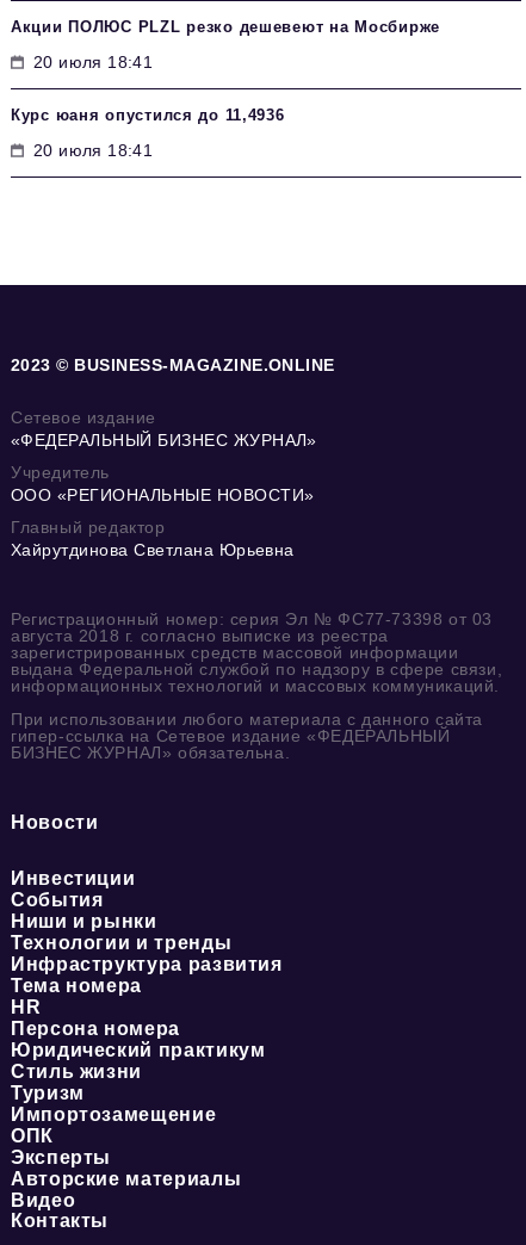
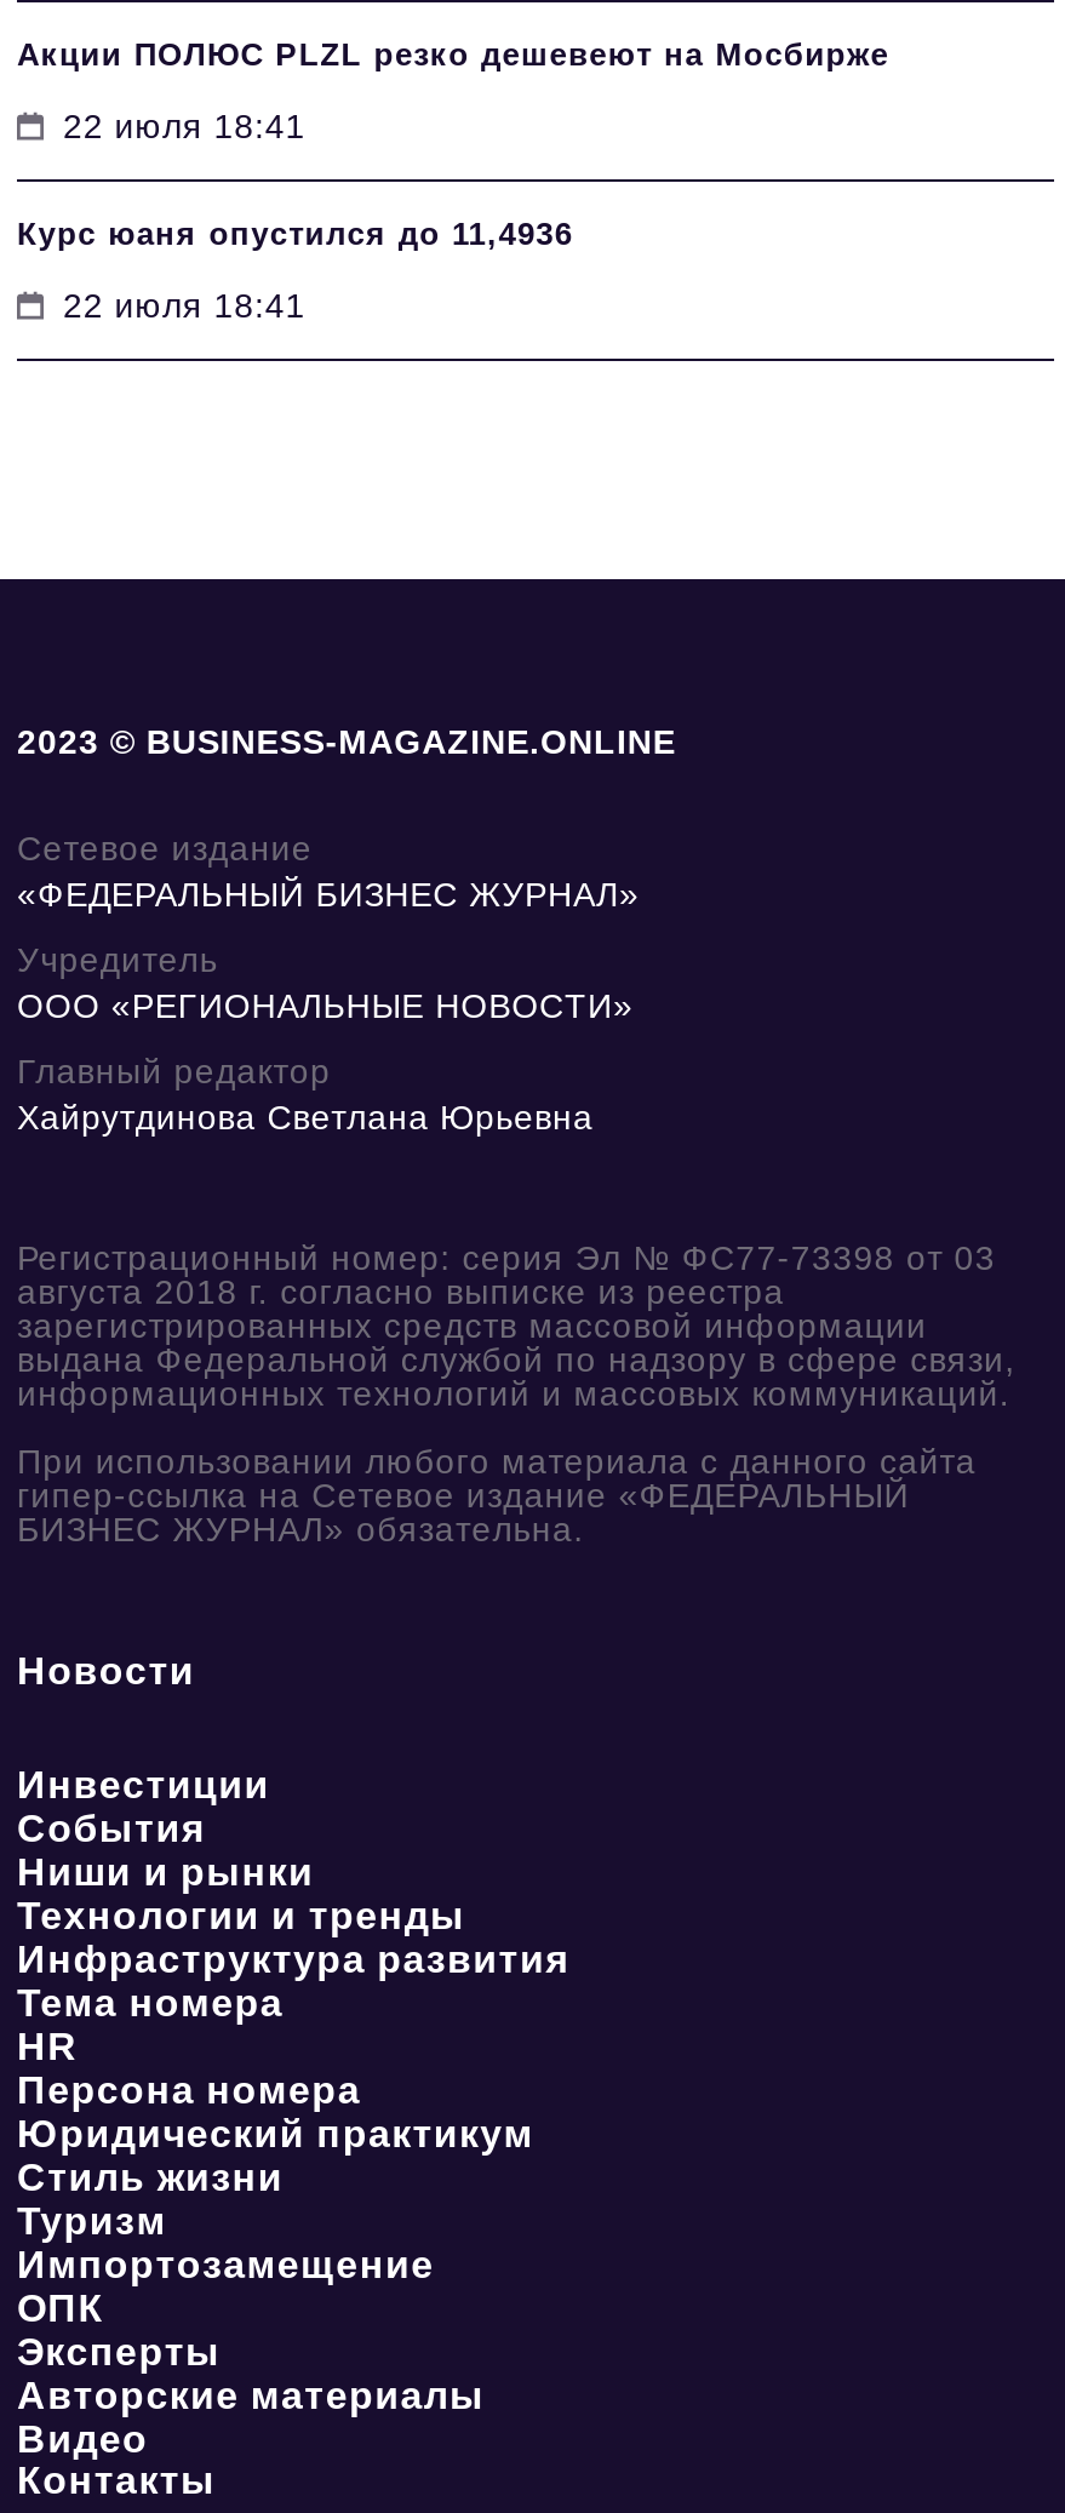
[33,52,153,71] 20 июля 18:41 -> [63,106,306,144] 22 июля 18:41
[33,140,153,159] 20 июля 18:41 -> [63,285,306,324] 22 июля 18:41

